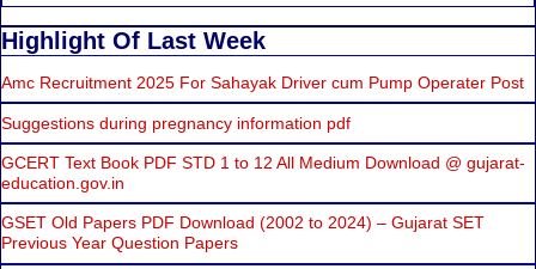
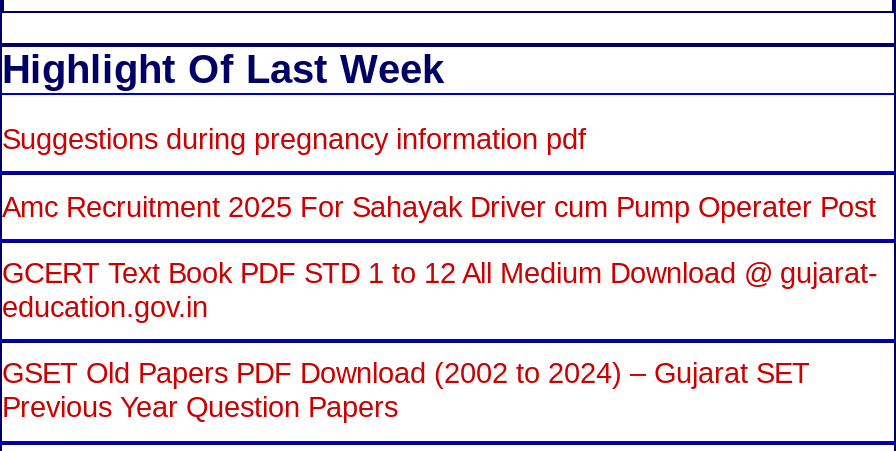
moved [1,73,524,92] -> [2,190,876,222]: Amc Recruitment 2025 For Sahayak Driver cum Pump Operater Post
moved [1,113,351,132] -> [2,123,586,155]: Suggestions during pregnancy information pdf

